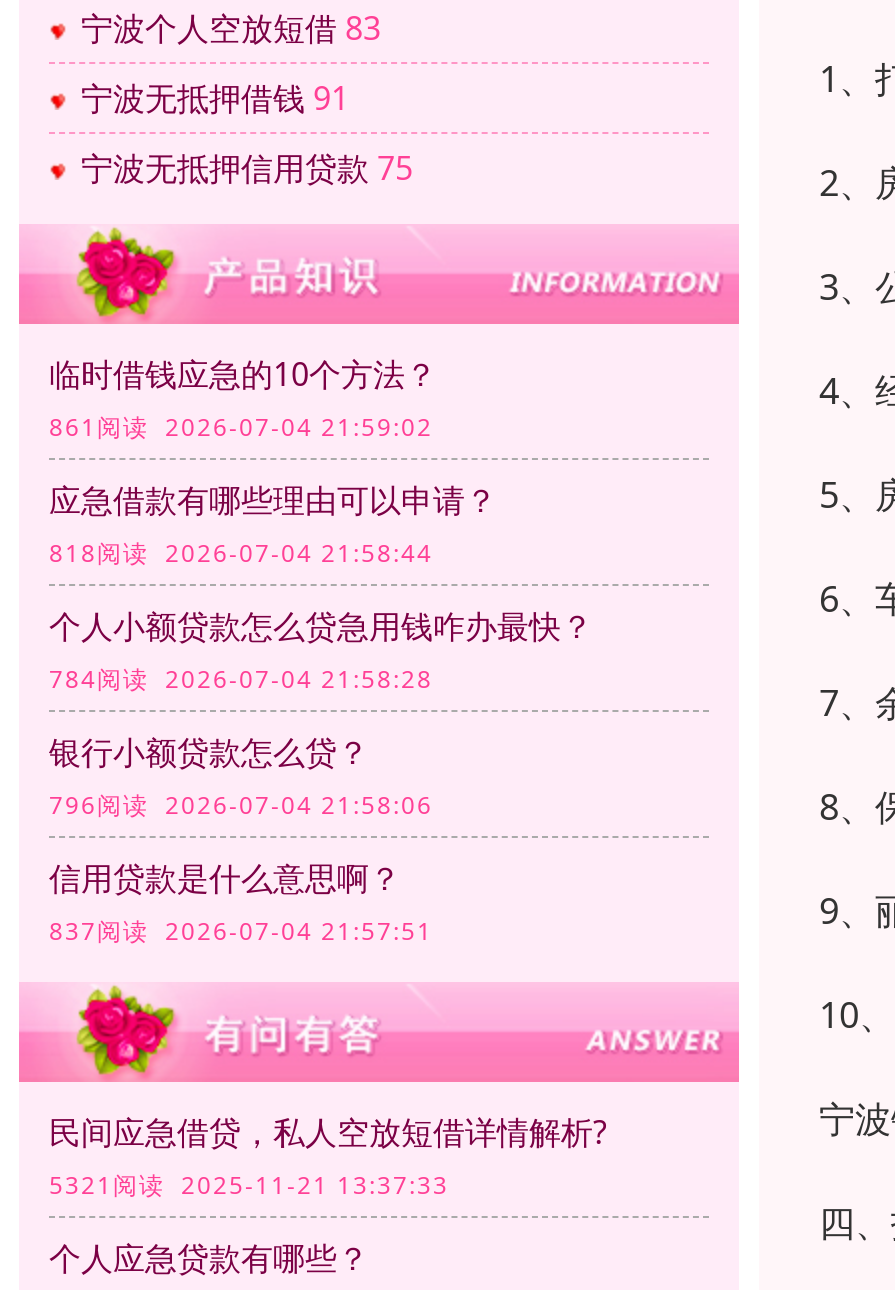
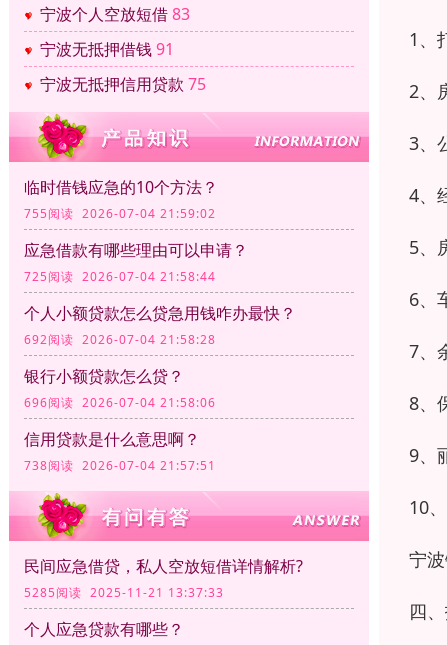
[49,410,433,444] 861阅读 2026-07-04 21:59:02 -> [24,205,216,222] 755阅读 2026-07-04 21:59:02
[49,536,433,570] 818阅读 2026-07-04 21:58:44 -> [24,268,216,285] 725阅读 2026-07-04 21:58:44
[49,662,433,696] 784阅读 2026-07-04 21:58:28 -> [24,331,216,348] 692阅读 2026-07-04 21:58:28
[49,788,433,822] 796阅读 2026-07-04 21:58:06 -> [24,394,216,411] 696阅读 2026-07-04 21:58:06
[49,914,433,948] 837阅读 2026-07-04 21:57:51 -> [24,457,216,474] 738阅读 2026-07-04 21:57:51
[49,1168,449,1202] 5321阅读 2025-11-21 13:37:33 -> [24,584,224,601] 5285阅读 2025-11-21 13:37:33

